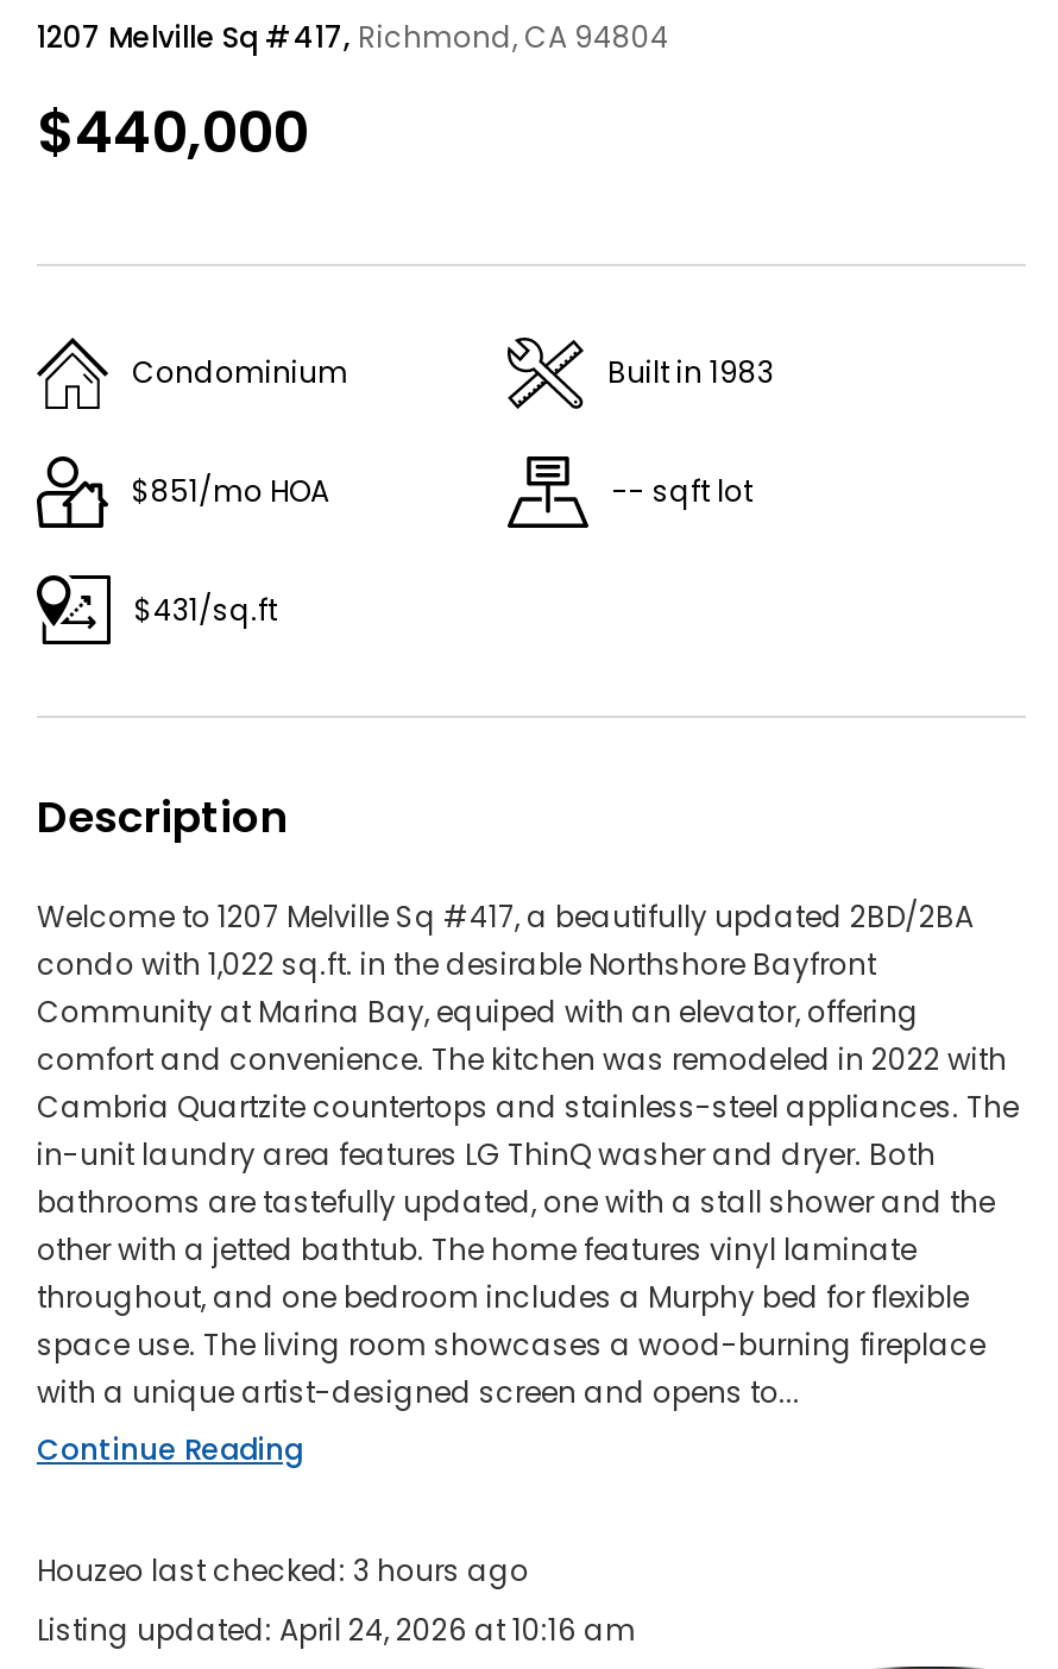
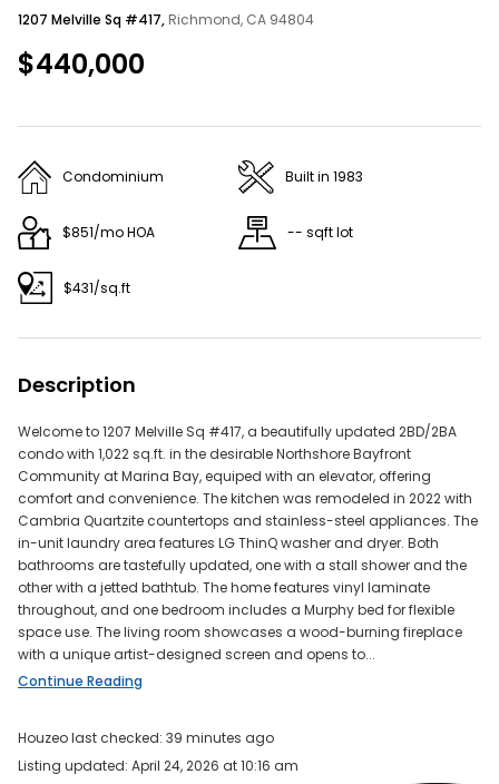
[37,1550,529,1591] Houzeo last checked: 3 hours ago -> [18,728,274,747] Houzeo last checked: 39 minutes ago

